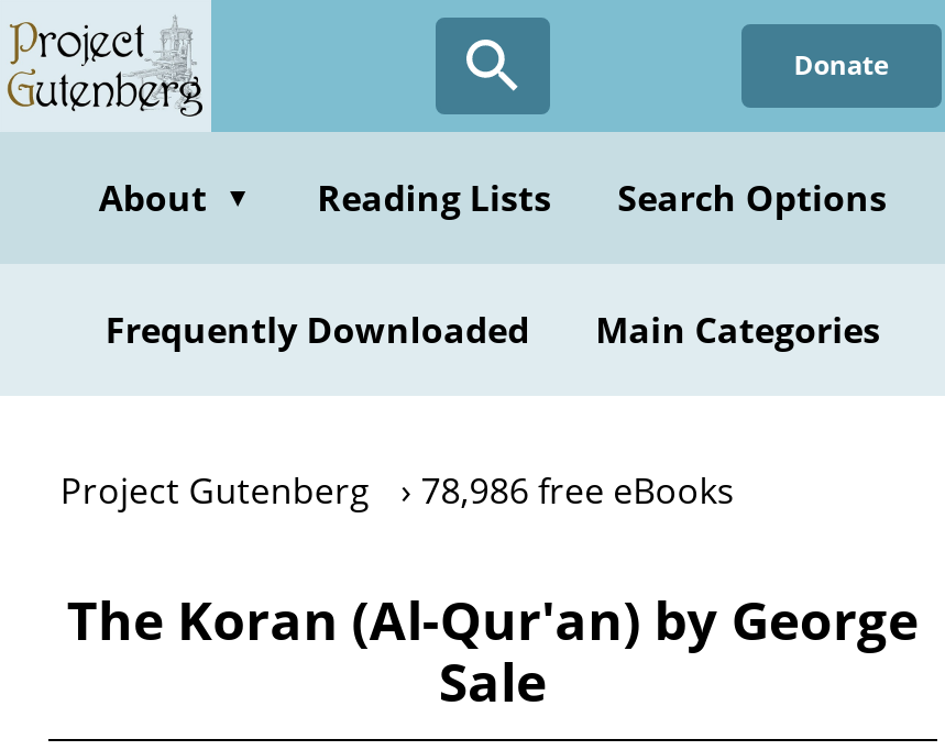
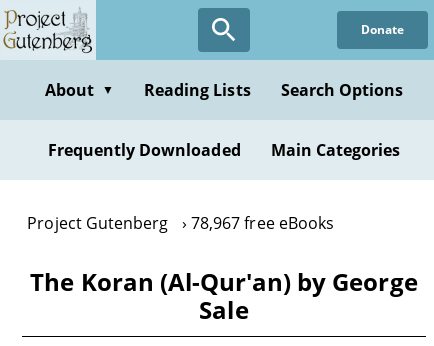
[60,466,735,515] Project Gutenberg 78,986 free eBooks -> [27,212,334,234] Project Gutenberg 78,967 free eBooks

